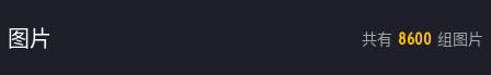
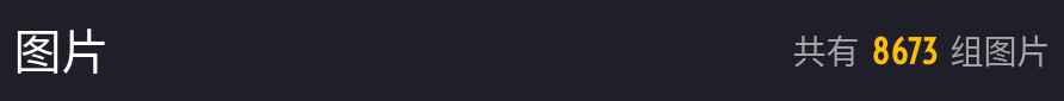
[362,28,484,49] 共有 8600 组图片 -> [793,28,1050,73] 共有 8673 组图片

